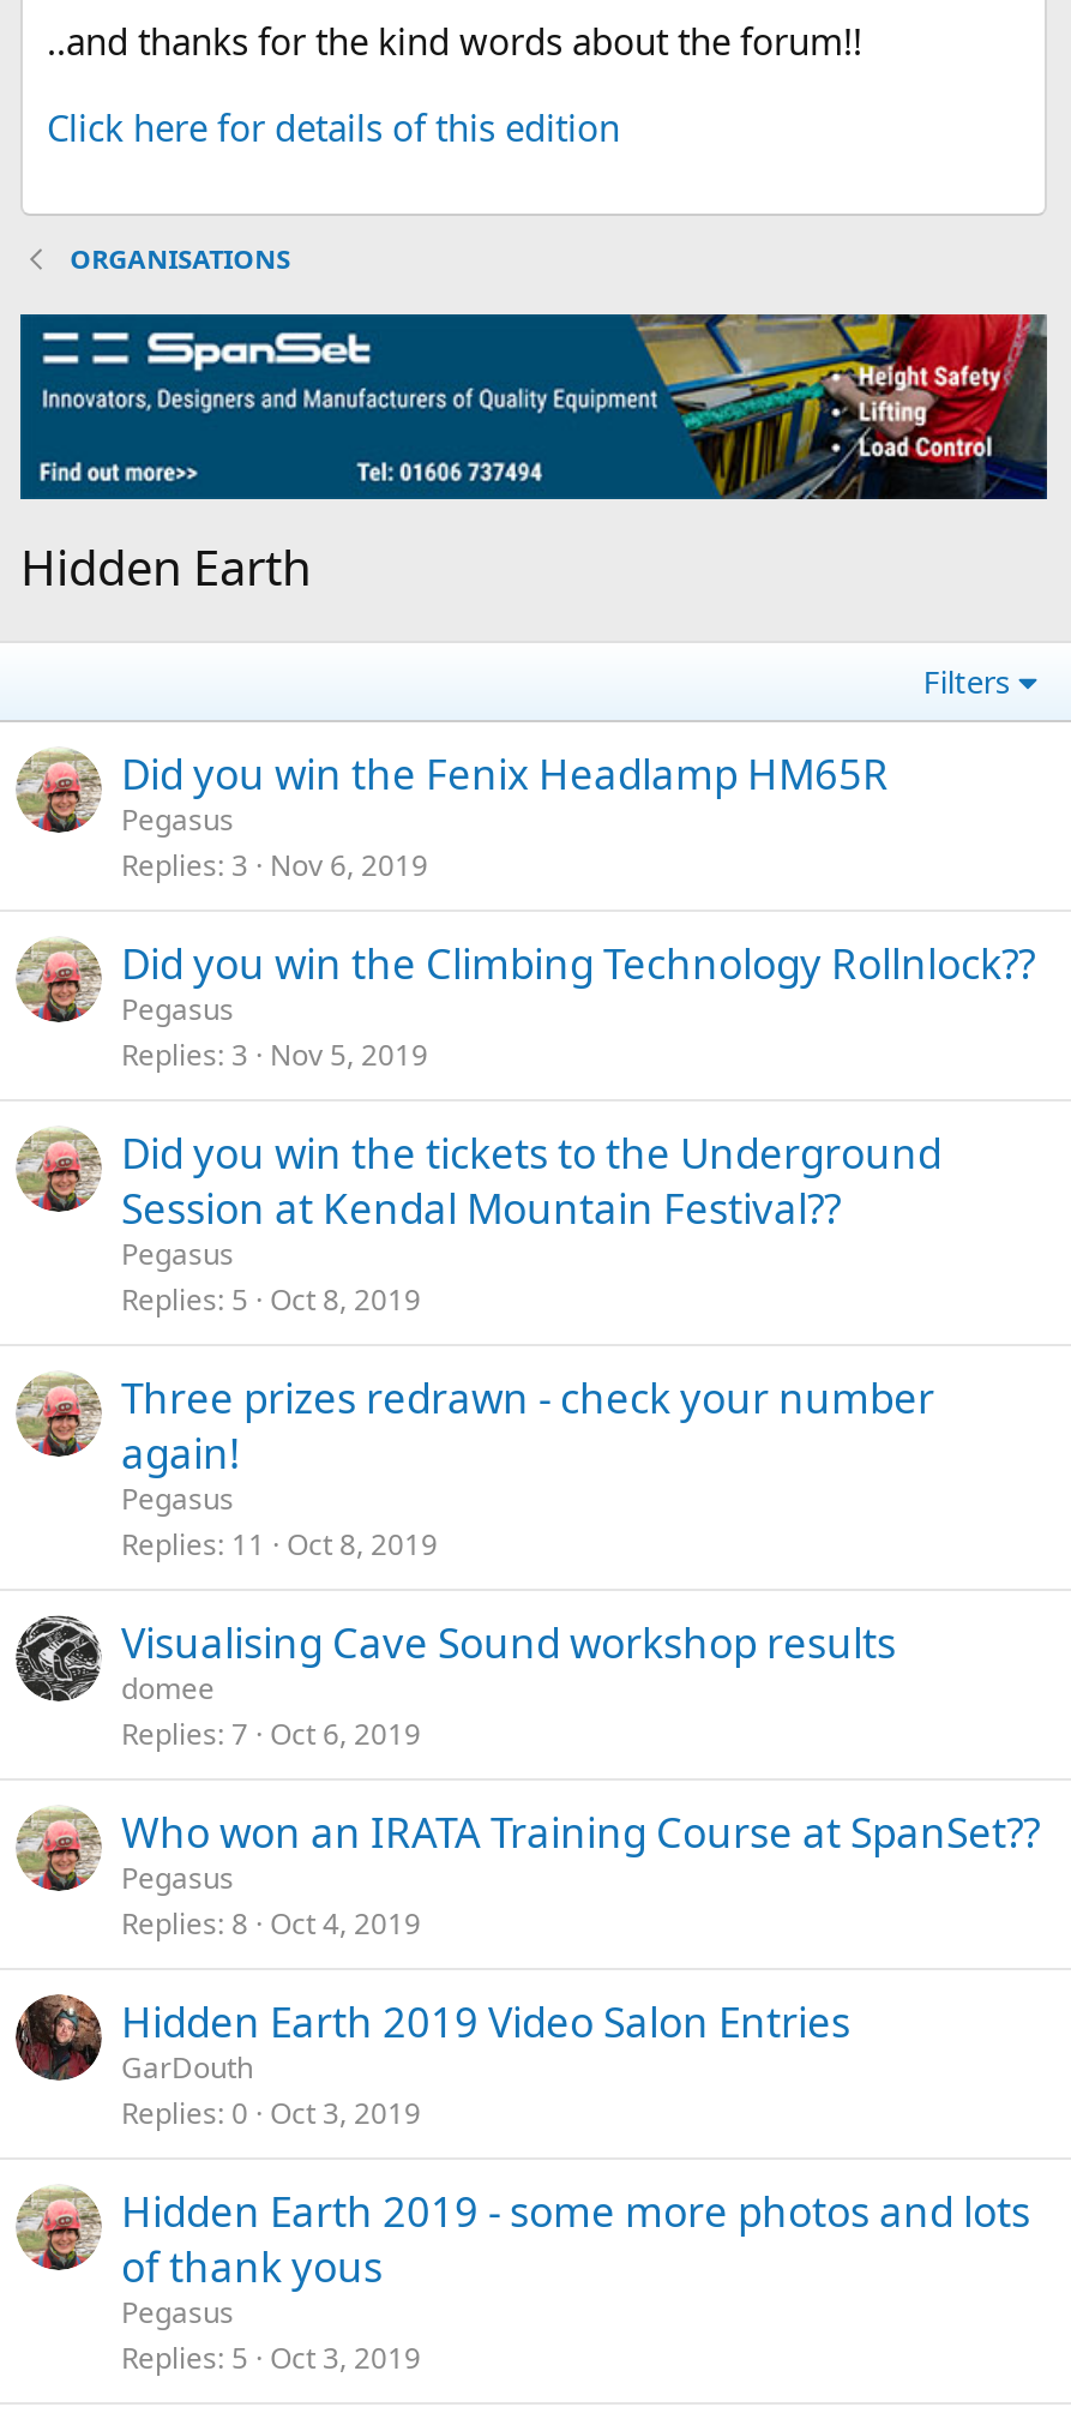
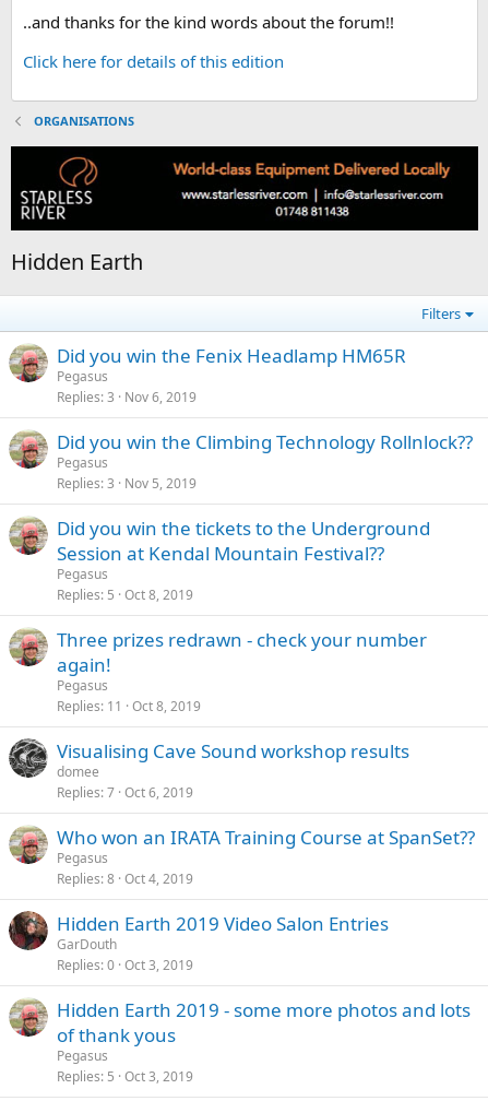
[18,312,1047,502] [image] -> [10,145,478,232] [image]

